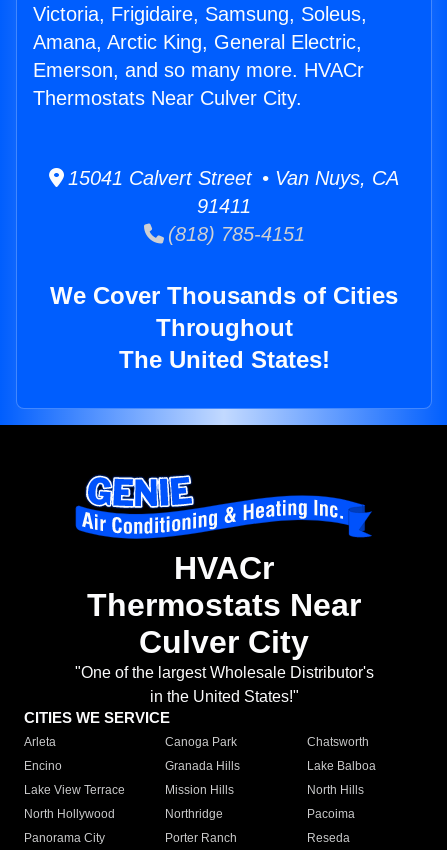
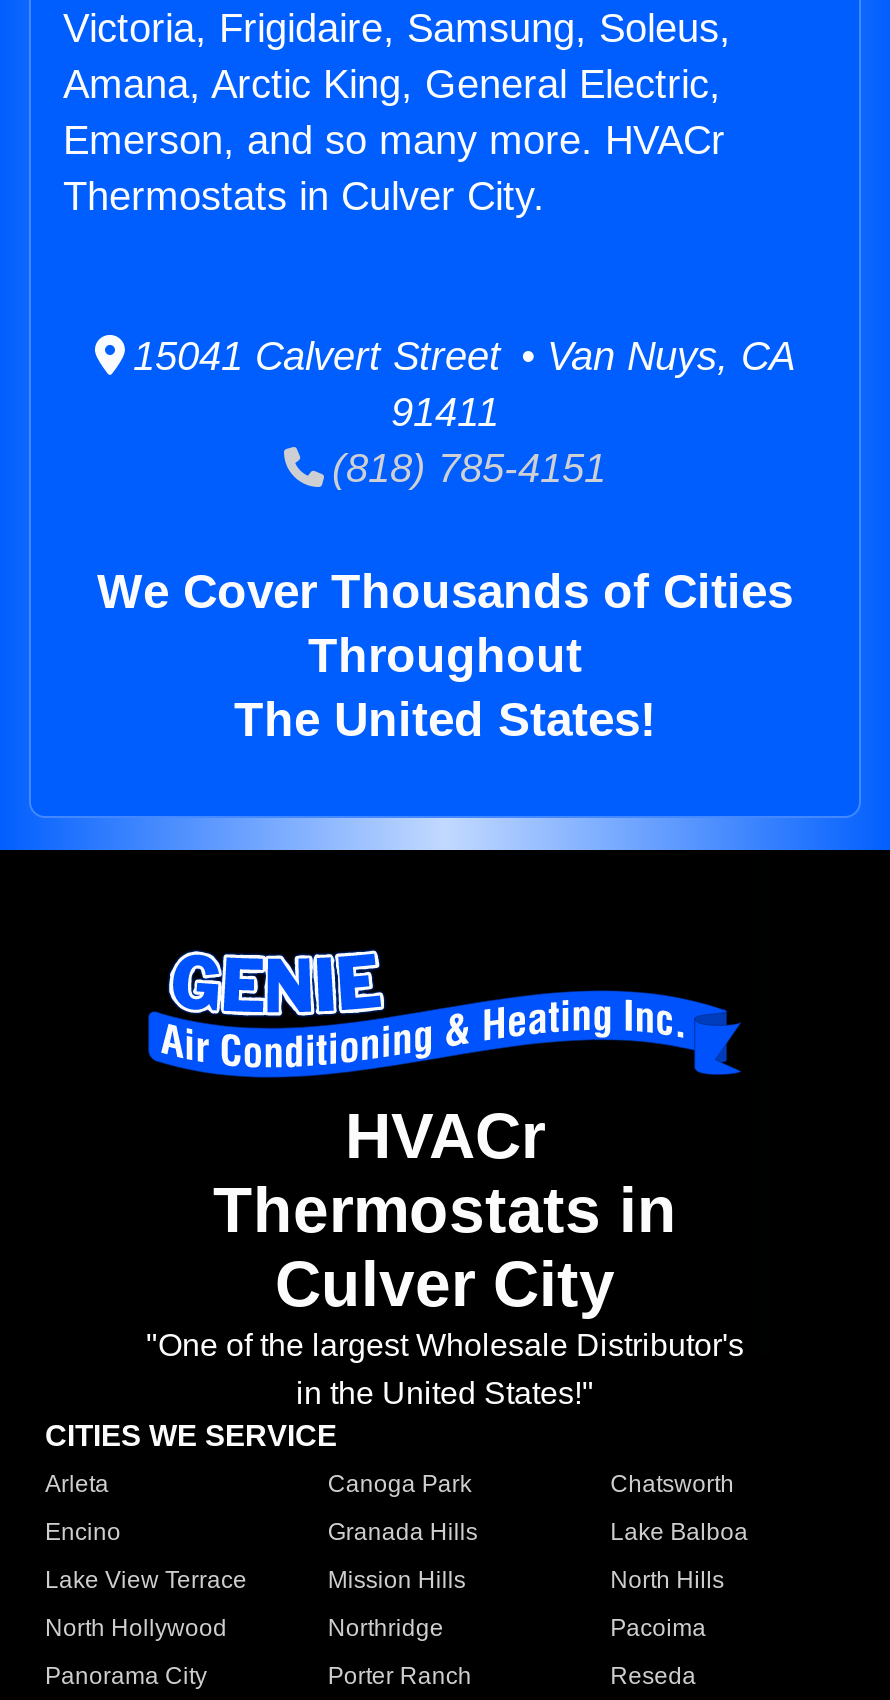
[33,87,302,109] Thermostats Near Culver City. -> [63,174,545,218] Thermostats in Culver City.
[87,587,361,623] Thermostats Near -> [213,1175,677,1247] Thermostats in

